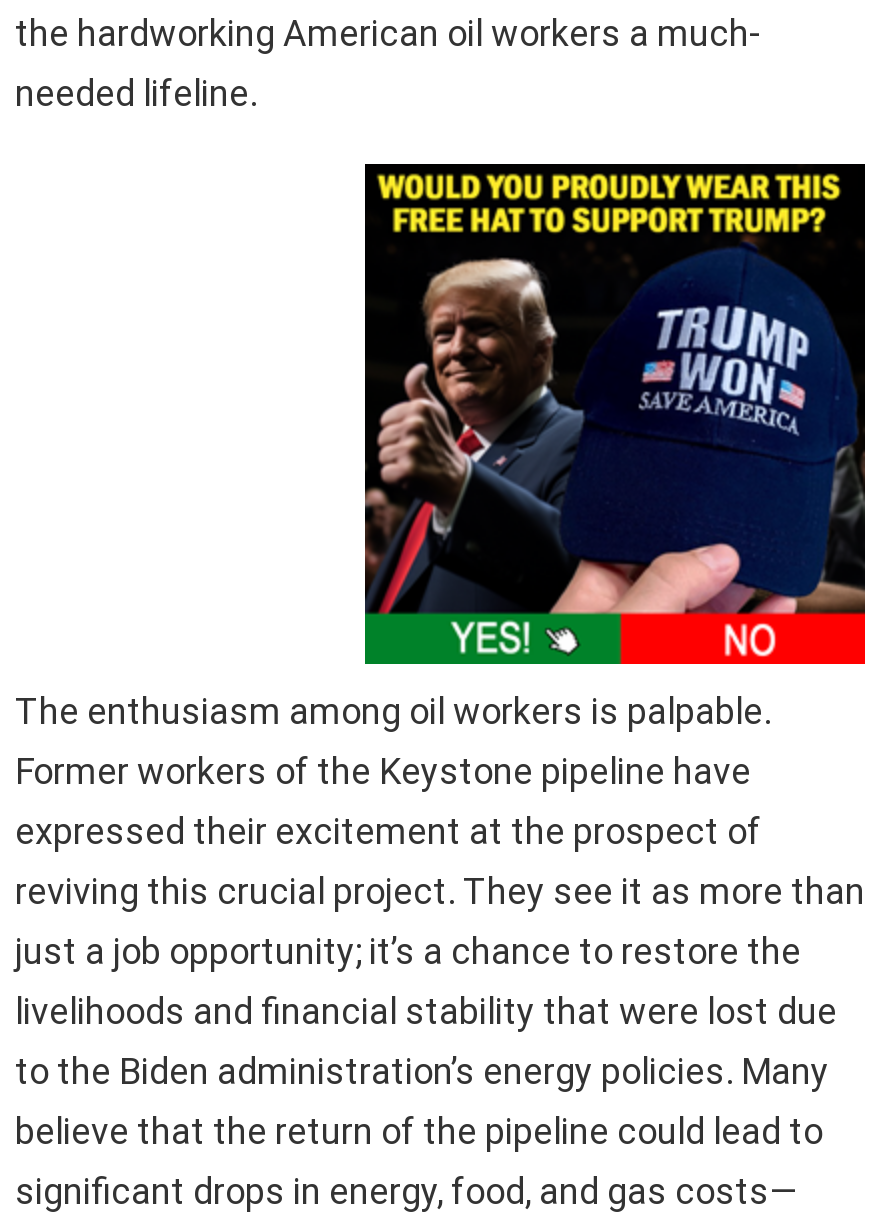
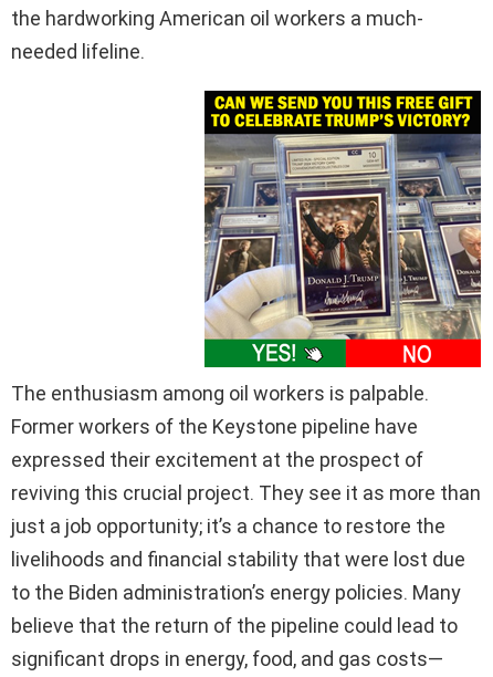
[363,172,867,616] [image] -> [203,95,482,341] [image]

